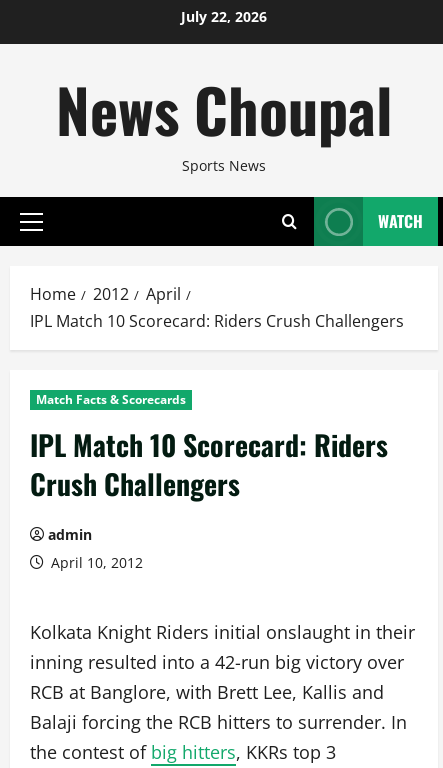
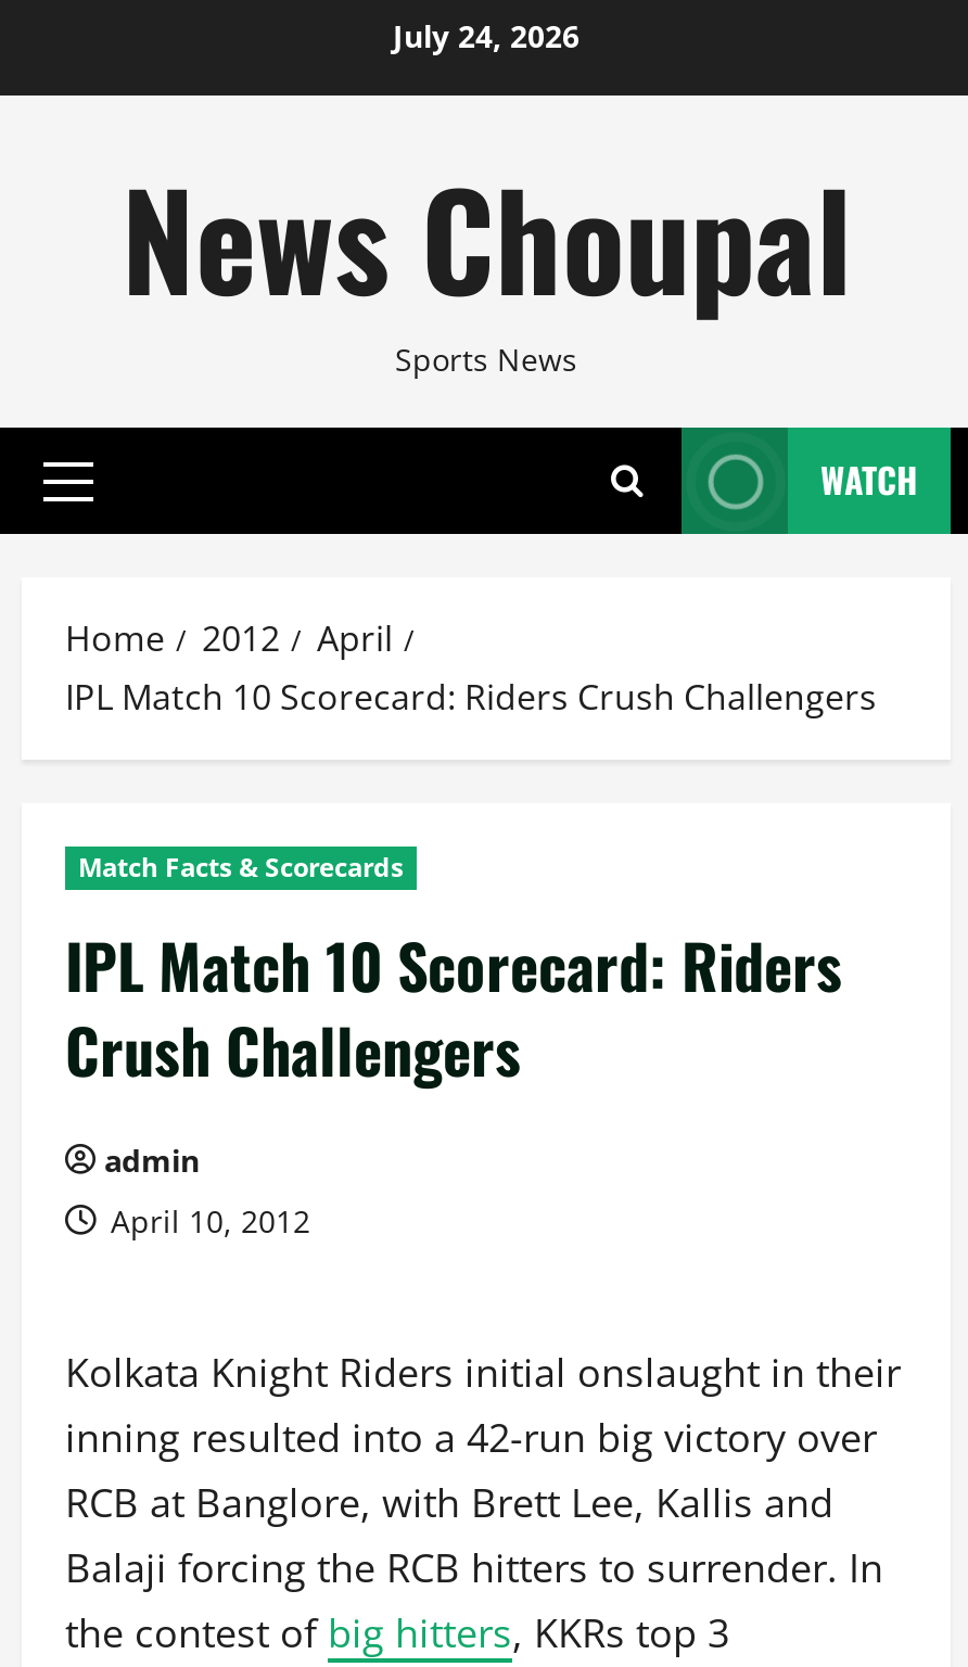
[181,7,267,26] July 22, 2026 -> [393,15,579,56] July 24, 2026

